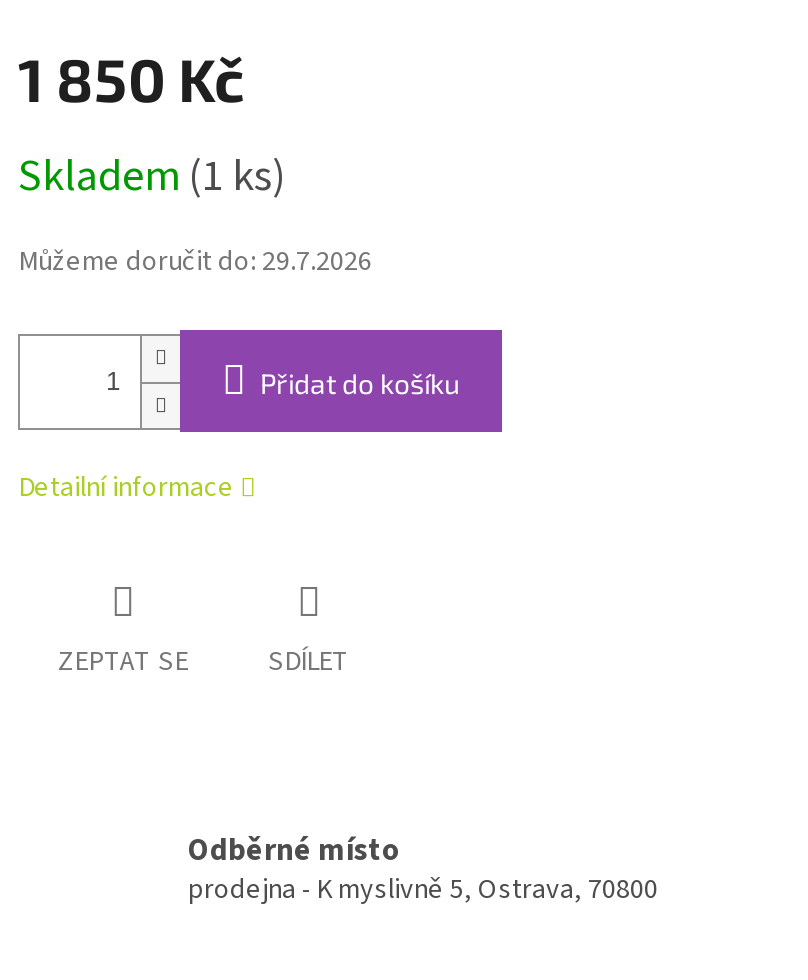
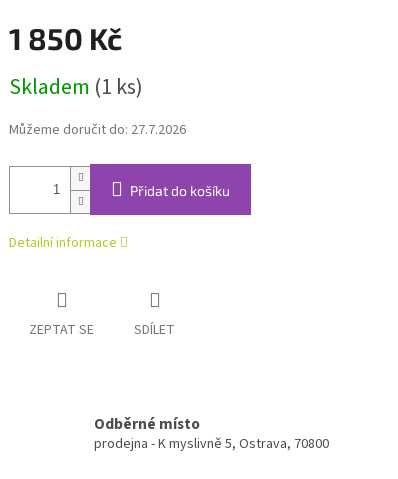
[18,242,372,282] Můžeme doručit do: 29.7.2026 -> [9,120,186,140] Můžeme doručit do: 27.7.2026

